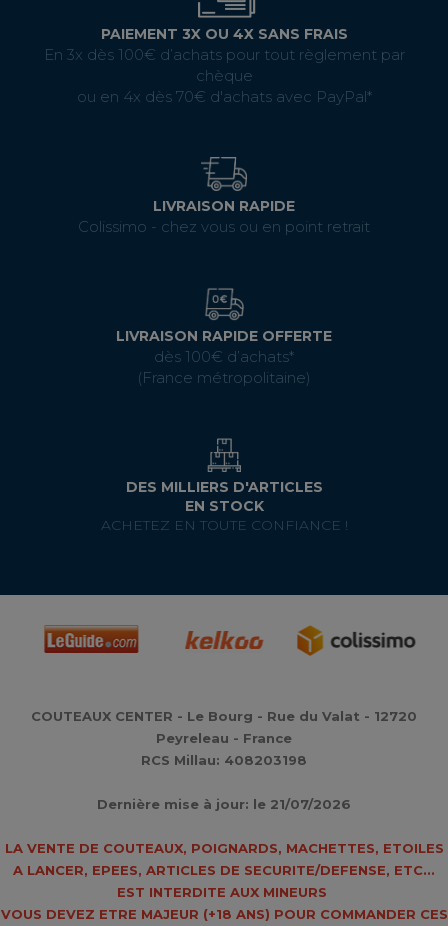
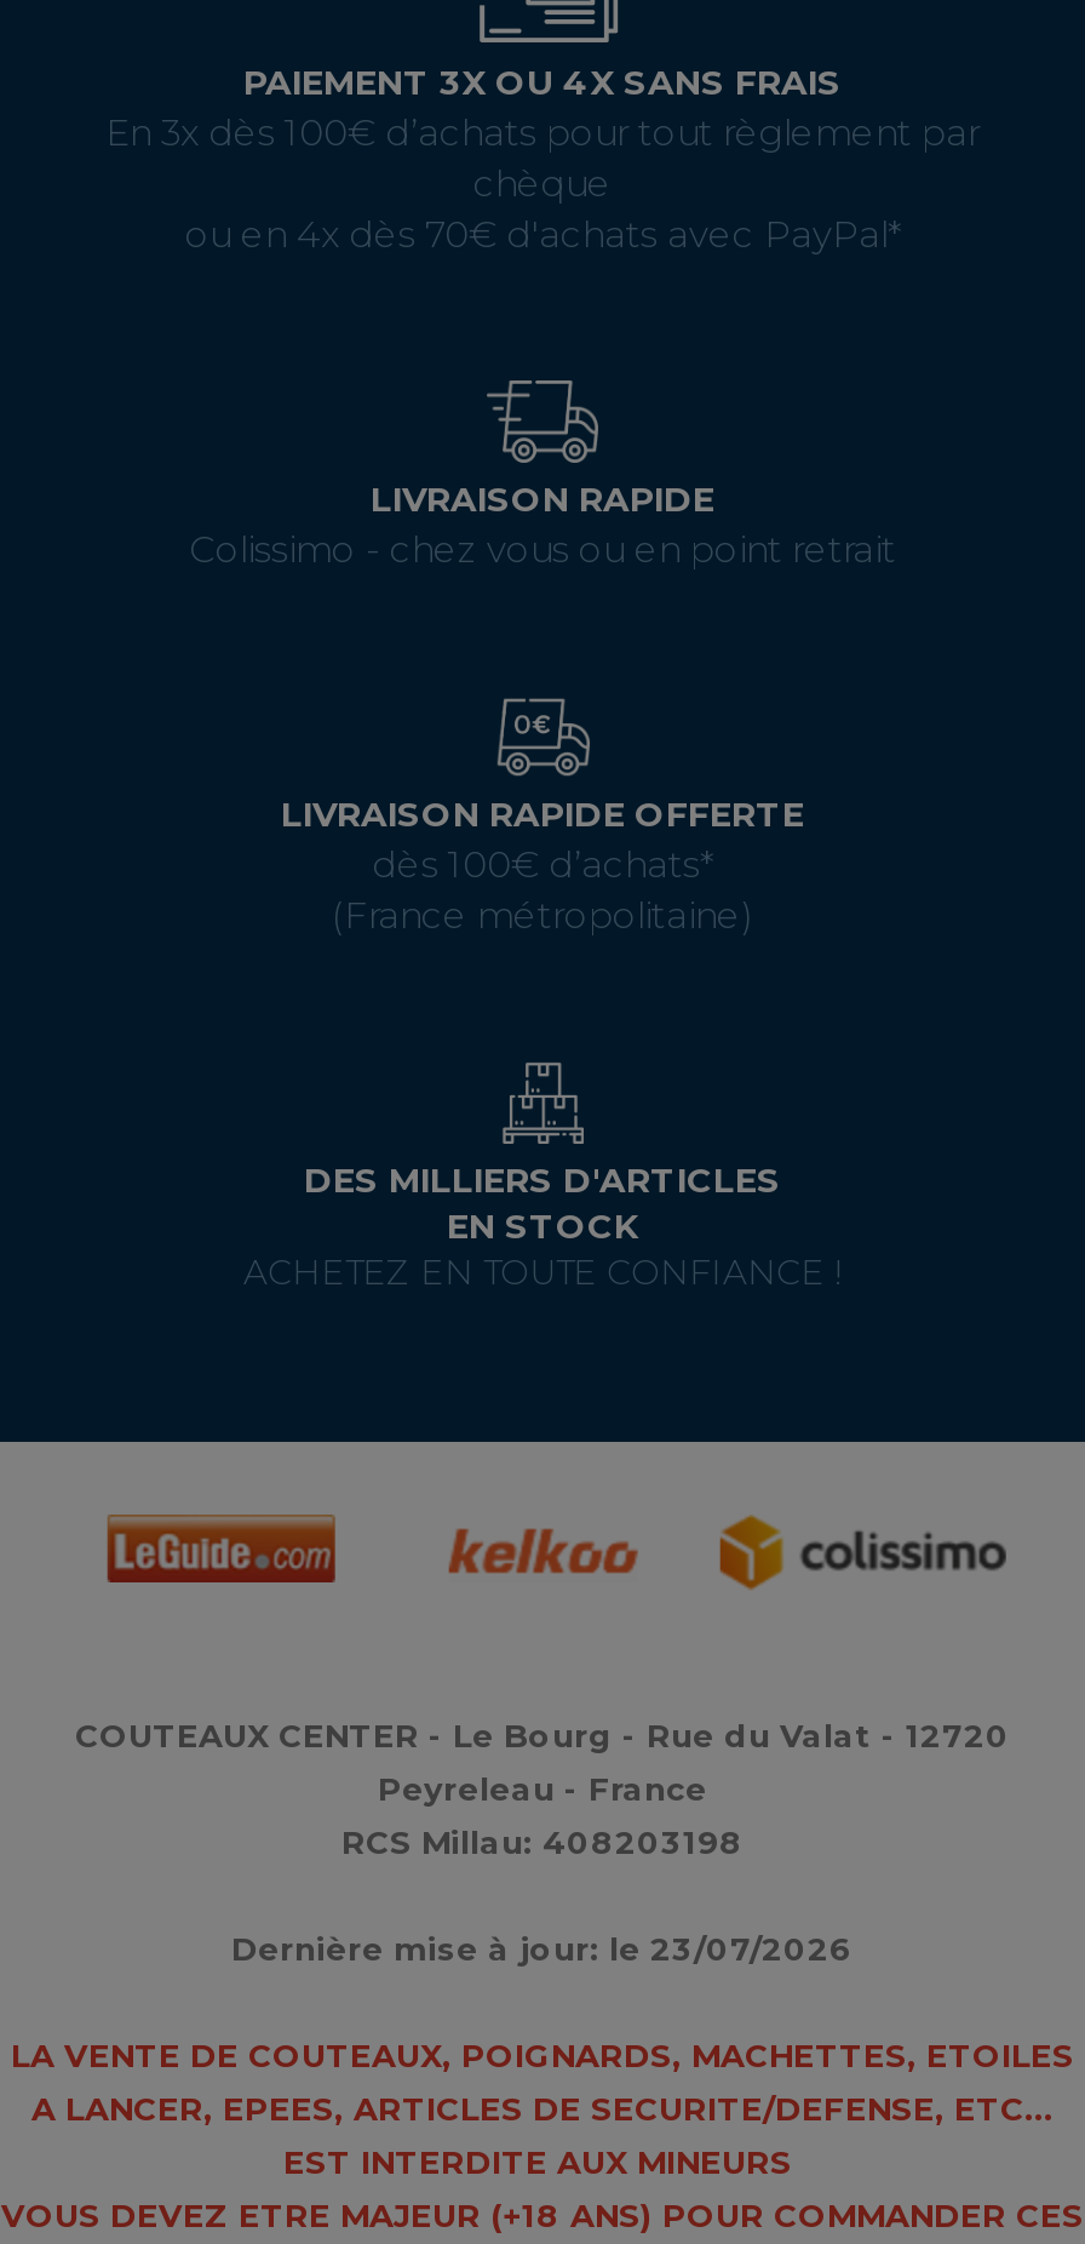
[97,796,351,812] Dernière mise à jour: le 21/07/2026 -> [231,1929,854,1968] Dernière mise à jour: le 23/07/2026

